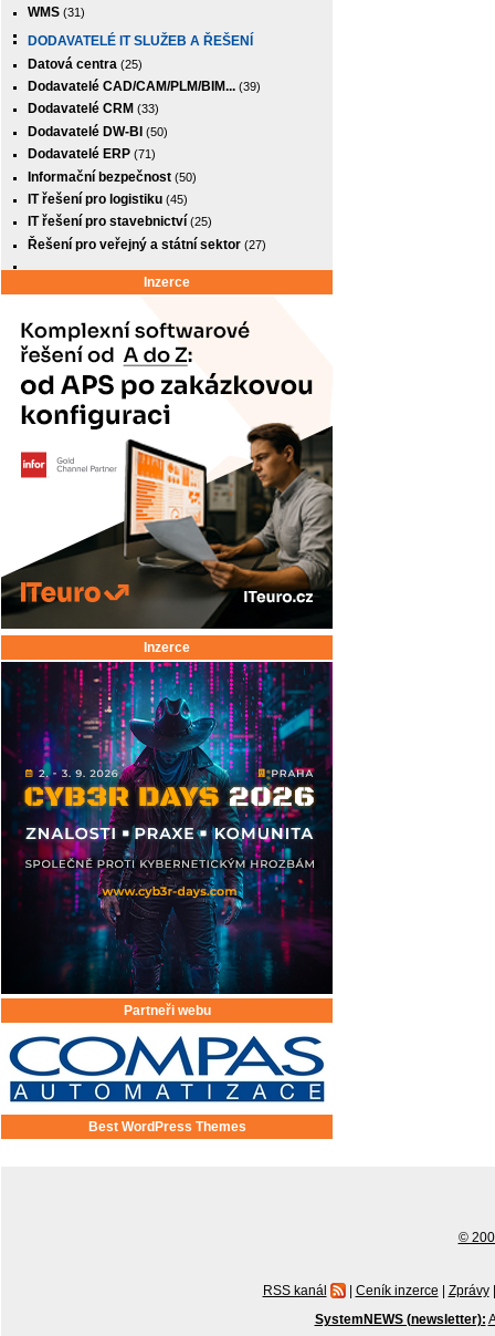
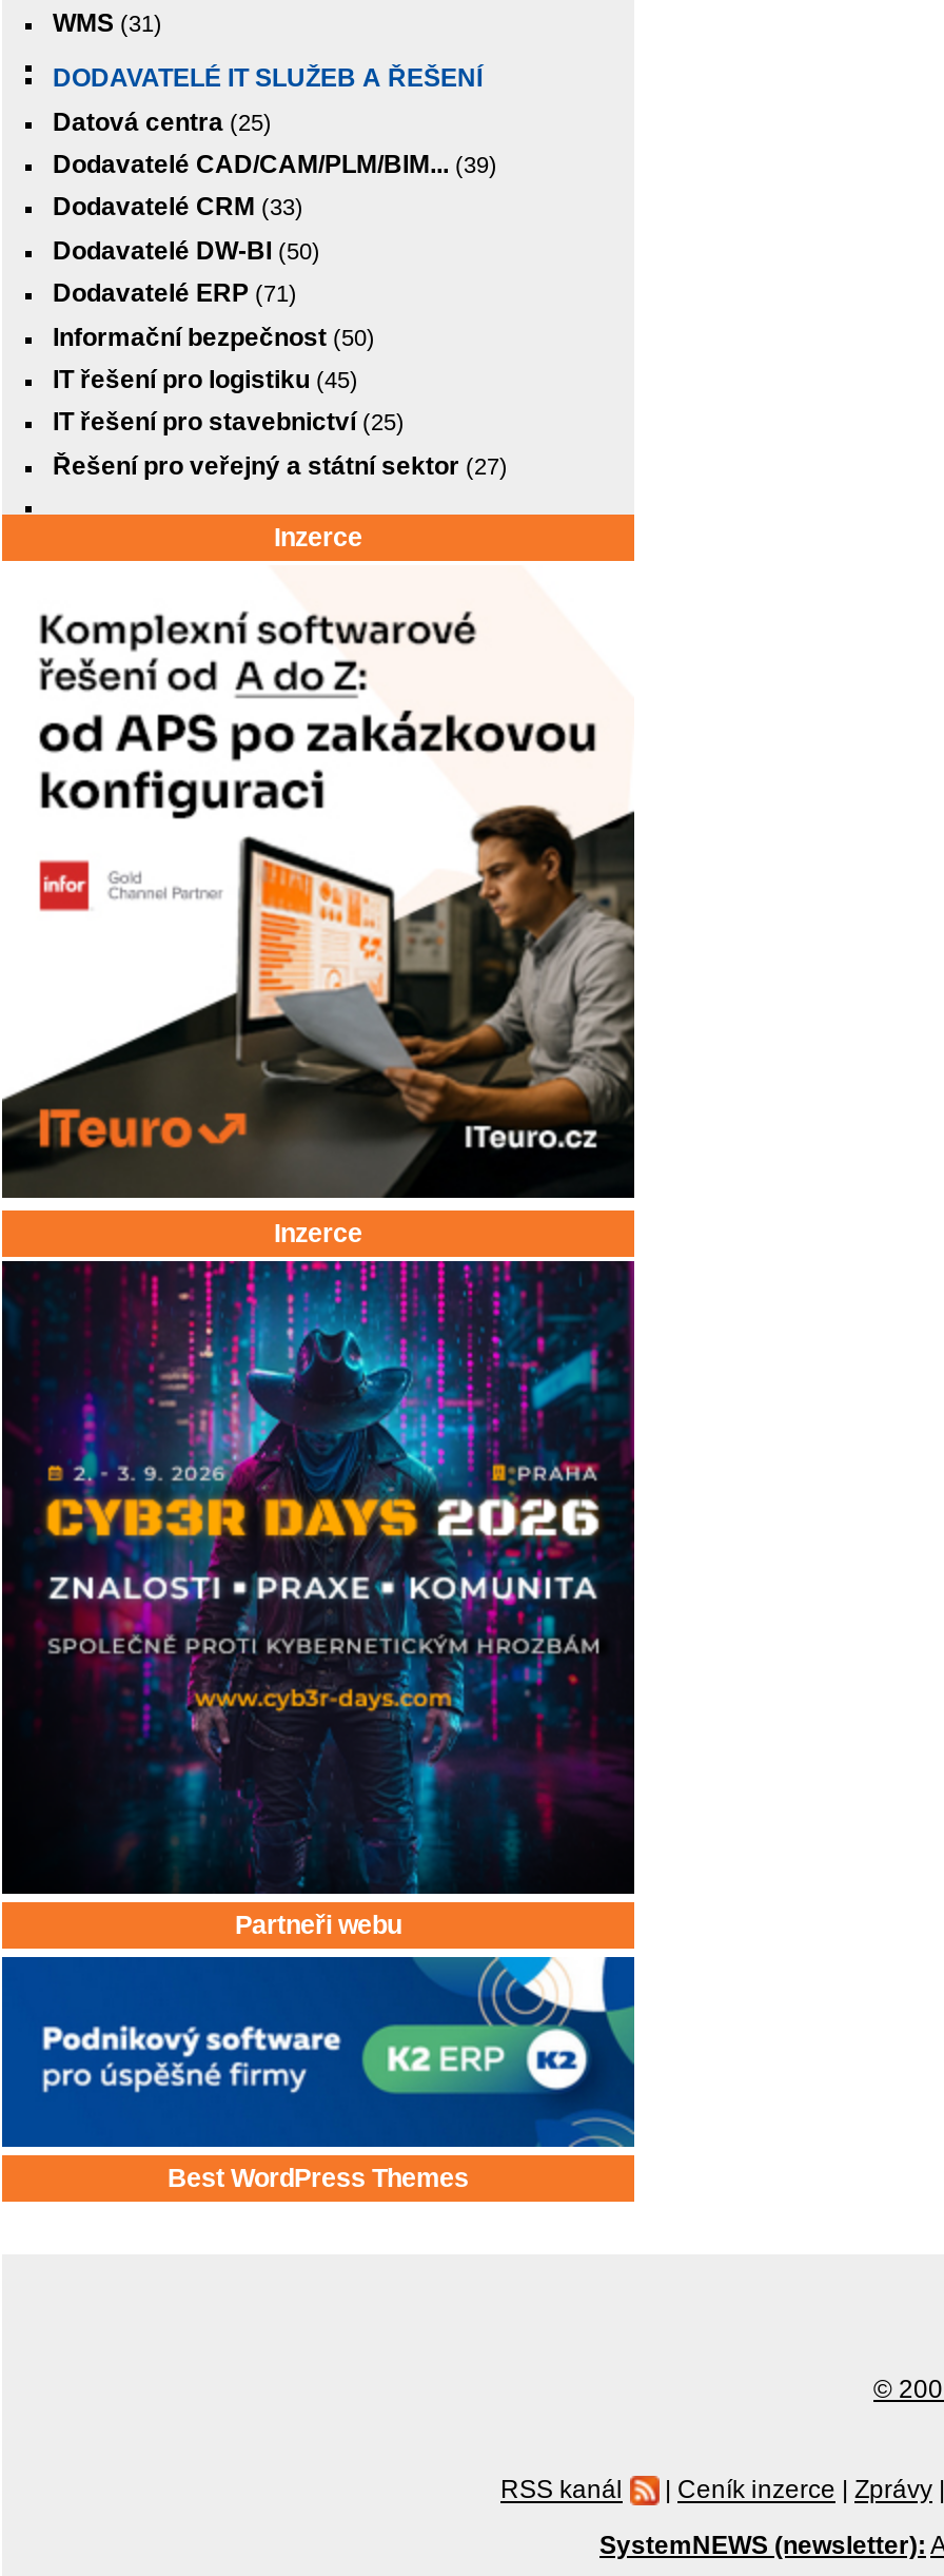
[3,1027,333,1110] [image] -> [6,1955,636,2149] [image]

